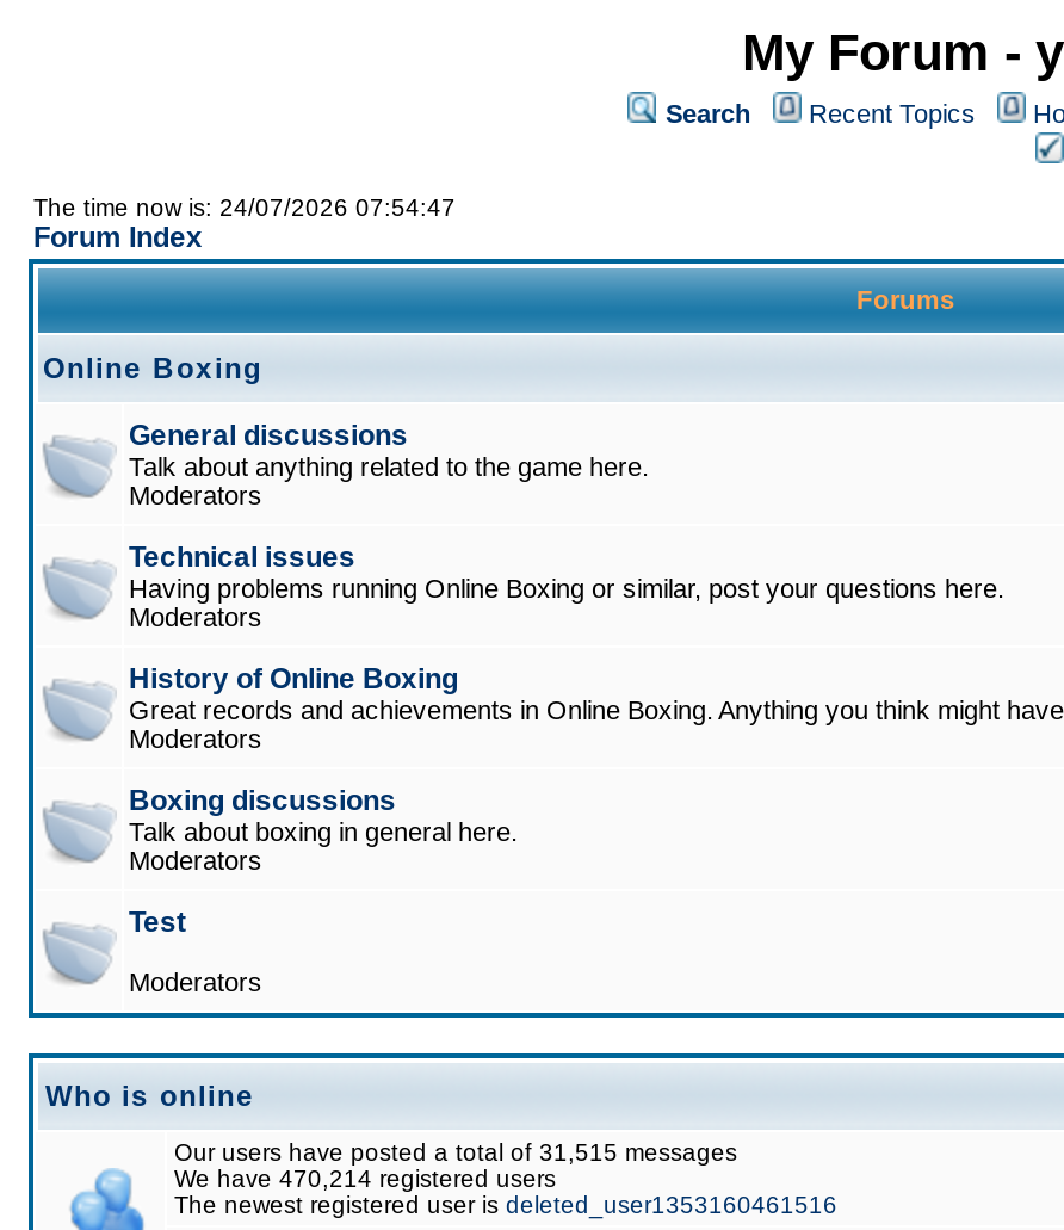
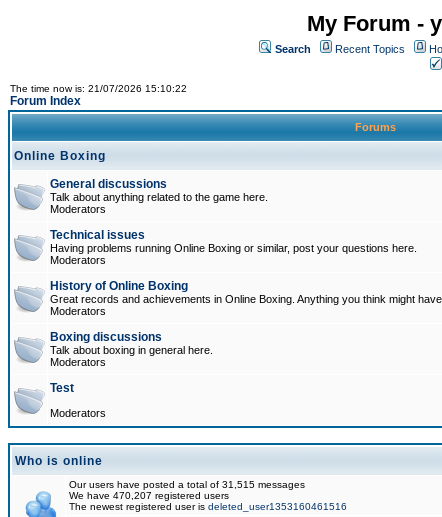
[33,194,456,221] The time now is: 24/07/2026 07:54:47 -> [10,83,187,94] The time now is: 21/07/2026 15:10:22
[174,1166,556,1192] We have 470,214 registered users -> [69,490,229,501] We have 470,207 registered users

